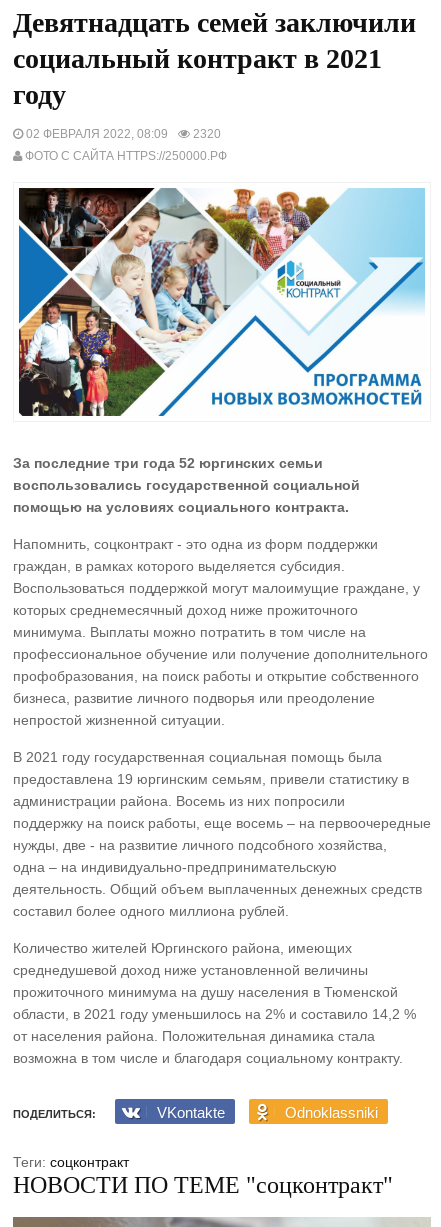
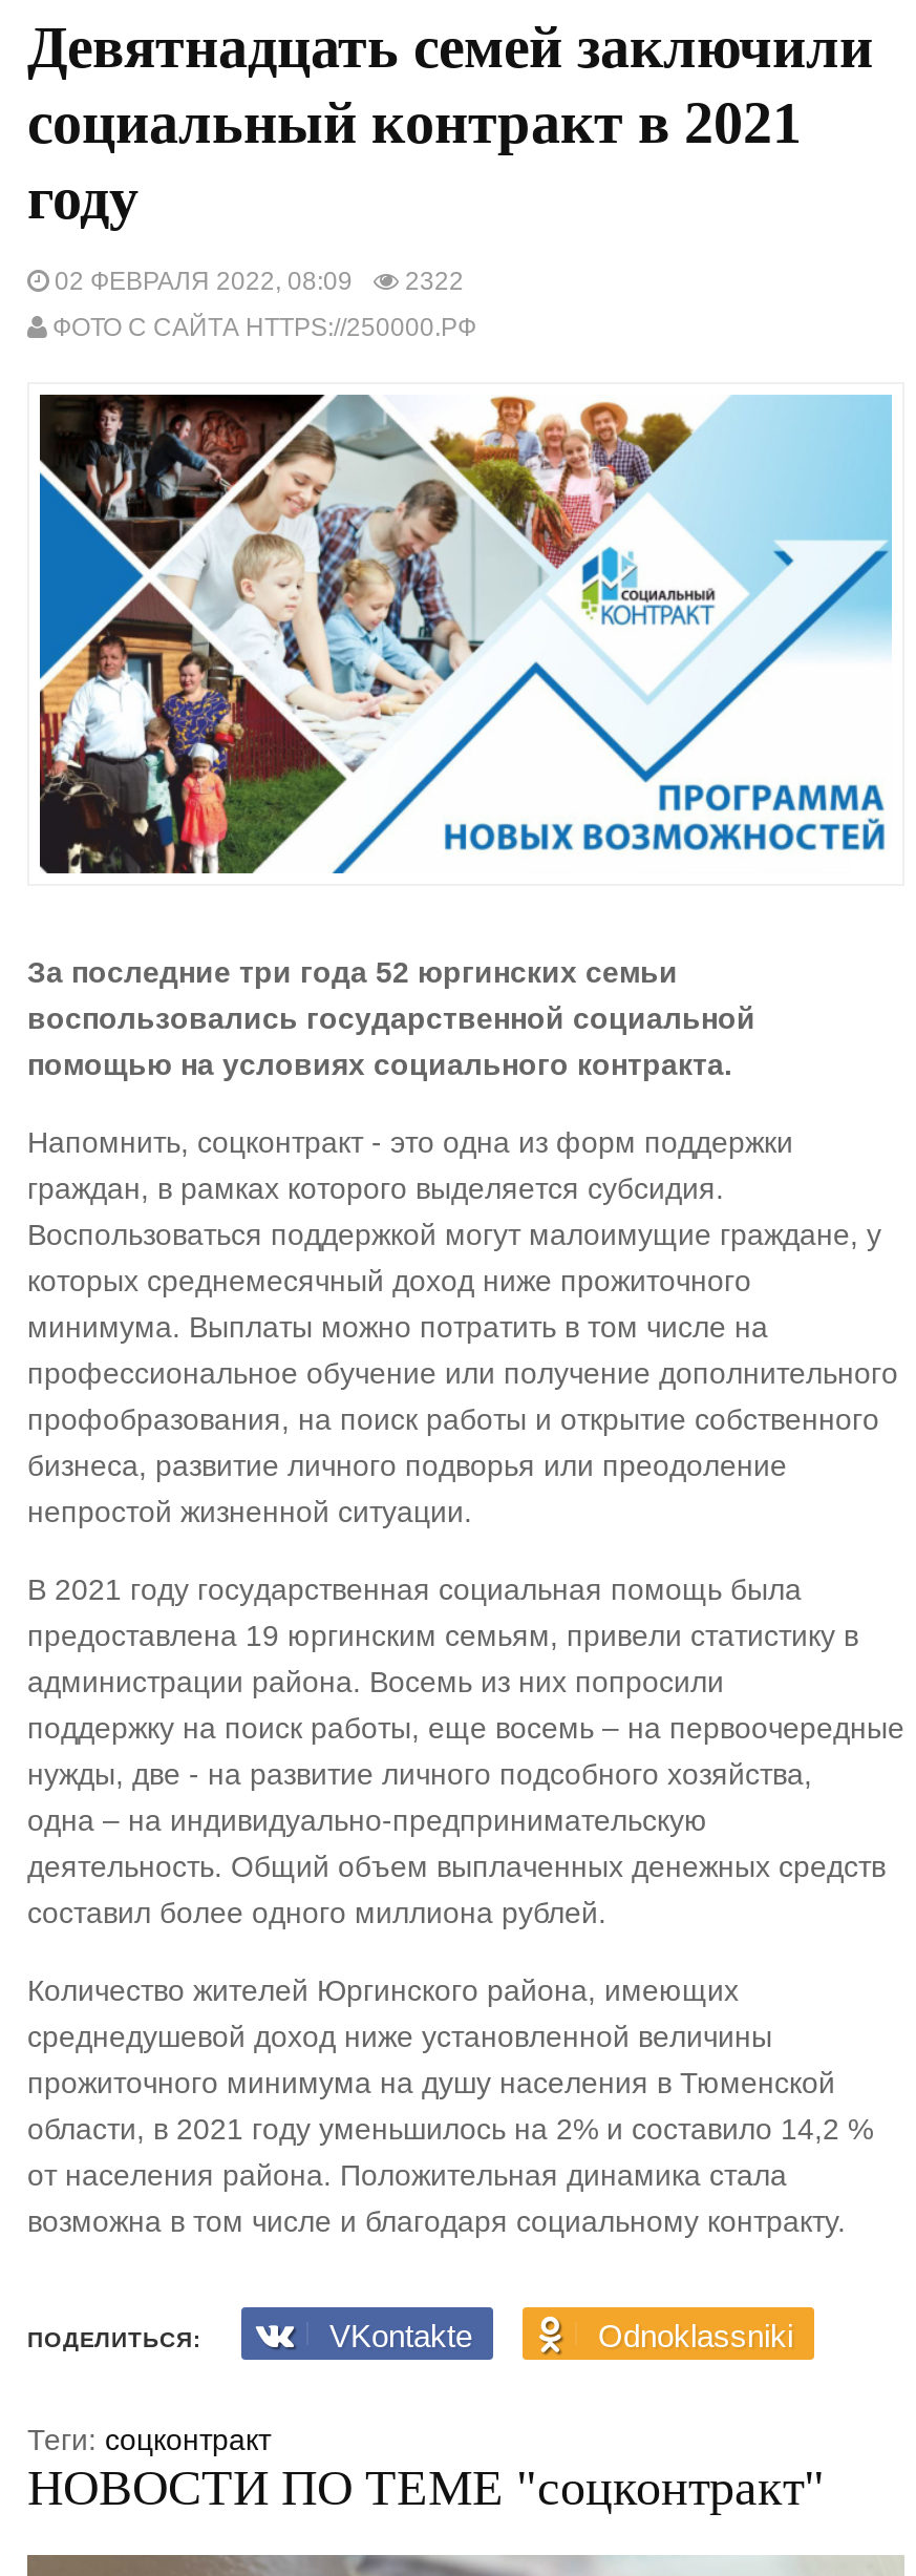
[23,127,221,141] 02 ФЕВРАЛЯ 2022, 08:09 2320 -> [48,267,464,296] 02 ФЕВРАЛЯ 2022, 08:09 2322

